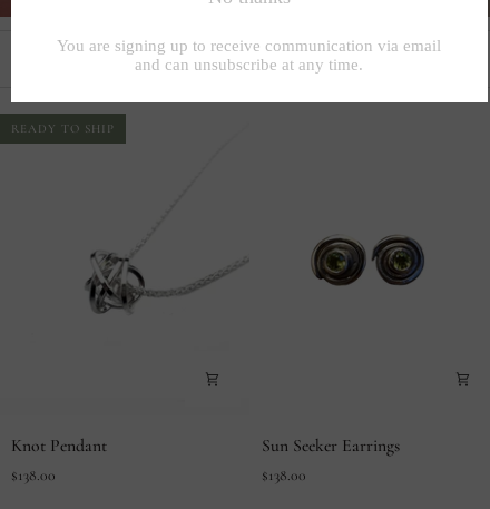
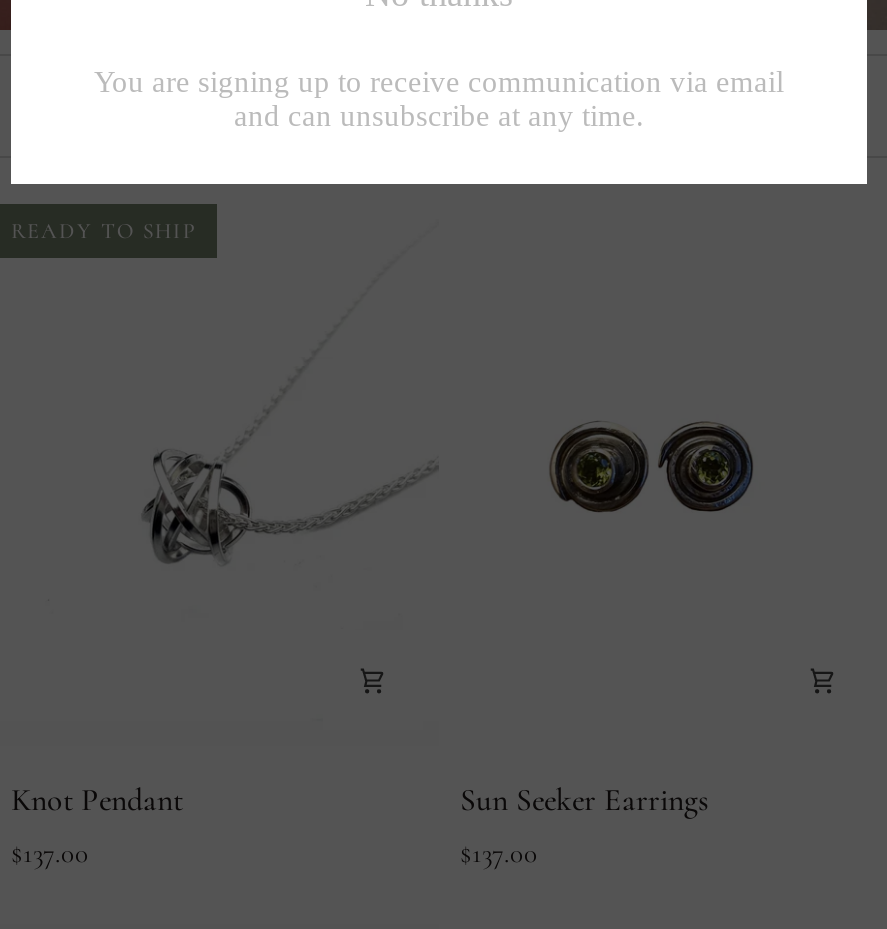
[11,466,56,485] $138.00 -> [11,836,89,870] $137.00
[261,466,306,485] $138.00 -> [460,836,538,870] $137.00

